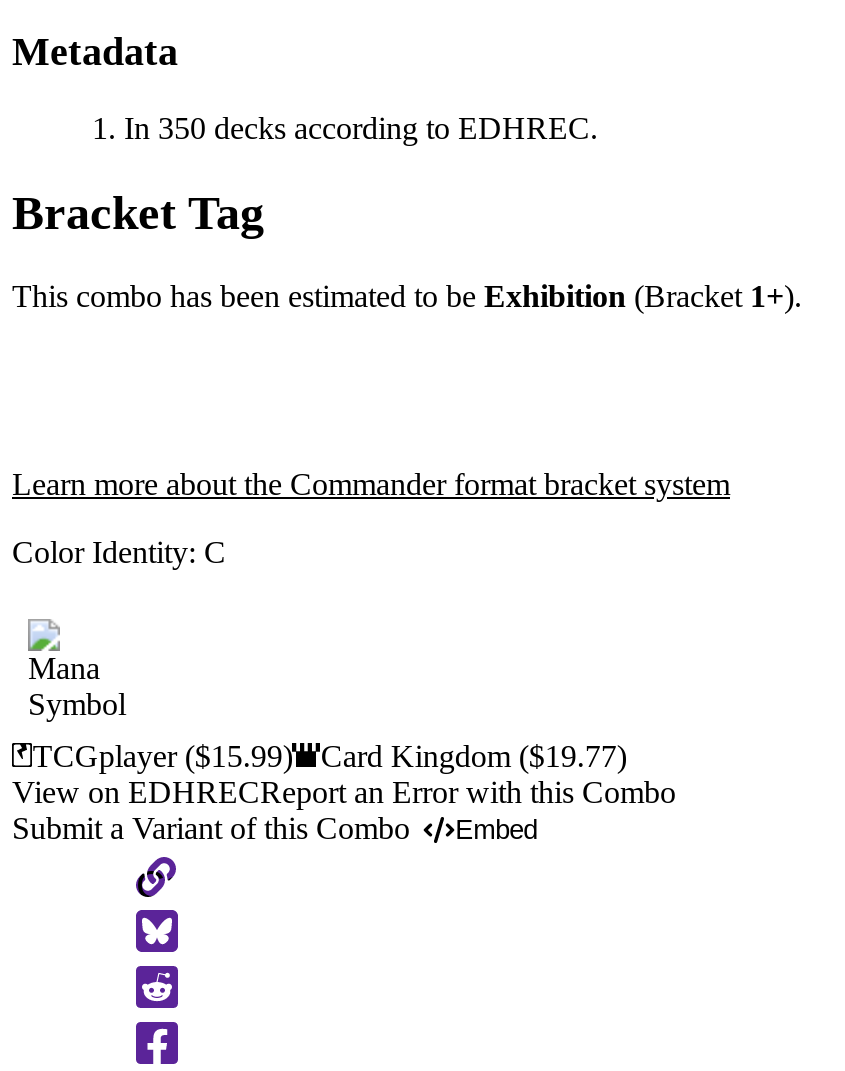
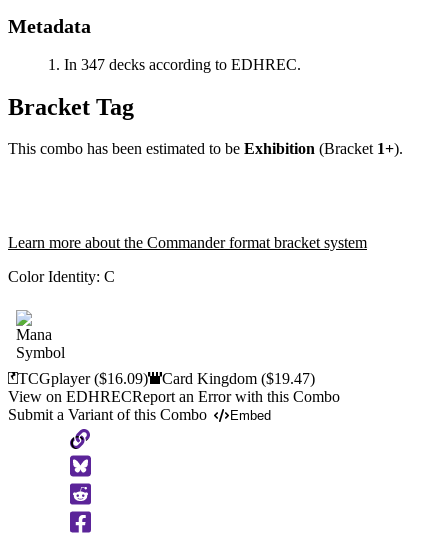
[124,110,598,144] In 350 decks according to EDHREC. -> [64,56,301,73] In 347 decks according to EDHREC.
[33,740,293,774] TCGplayer ($15.99) -> [18,370,148,387] TCGplayer ($16.09)
[321,740,627,774] Card Kingdom ($19.77) -> [162,370,315,387] Card Kingdom ($19.47)

